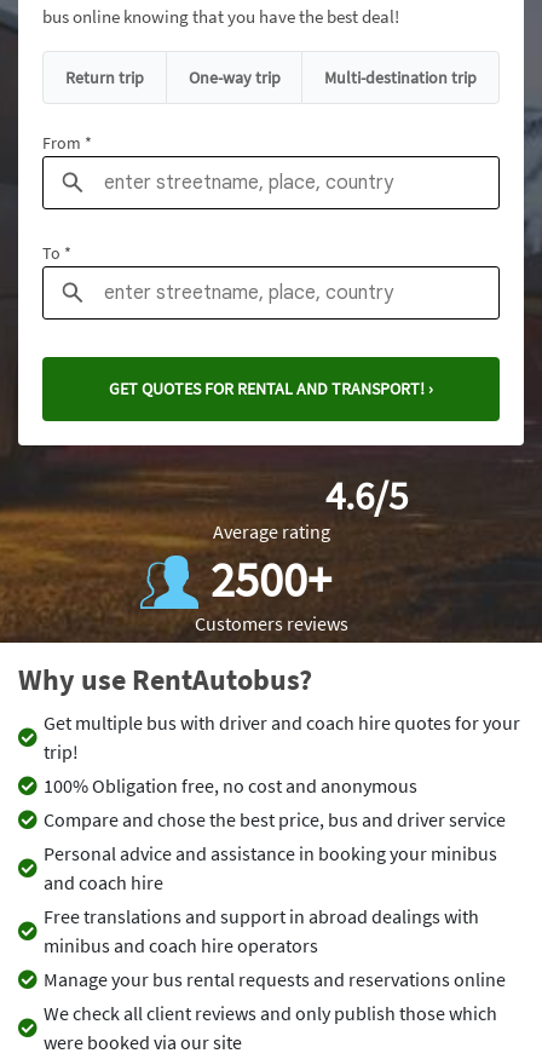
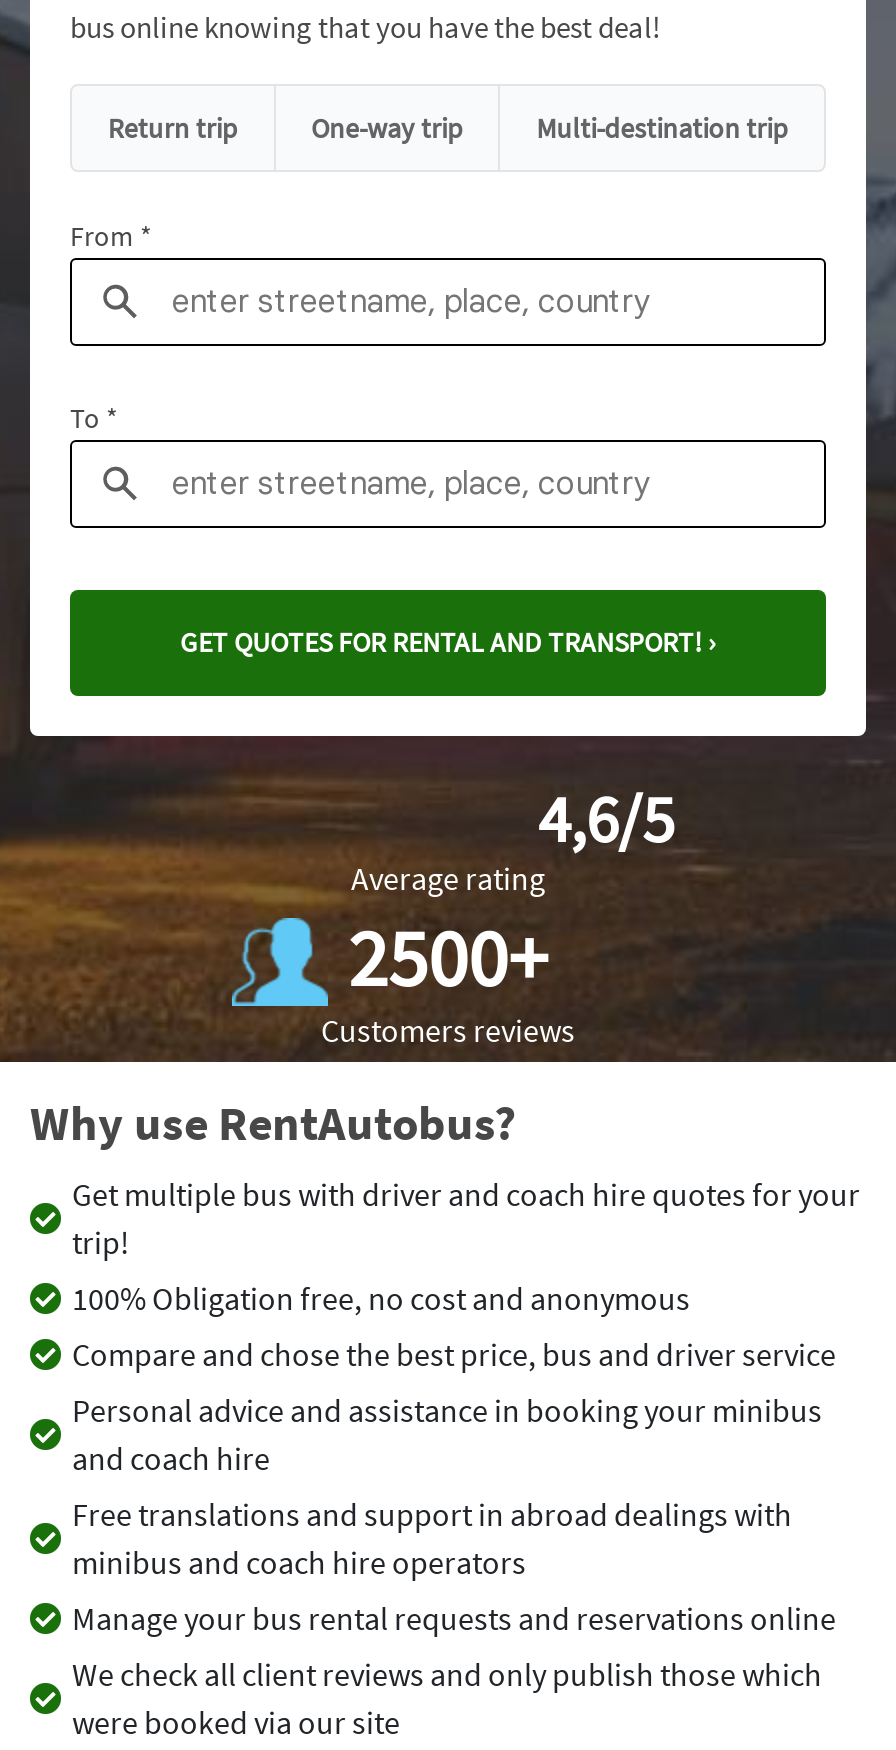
[325,471,408,520] 4.6/5 -> [538,778,674,860] 4,6/5

